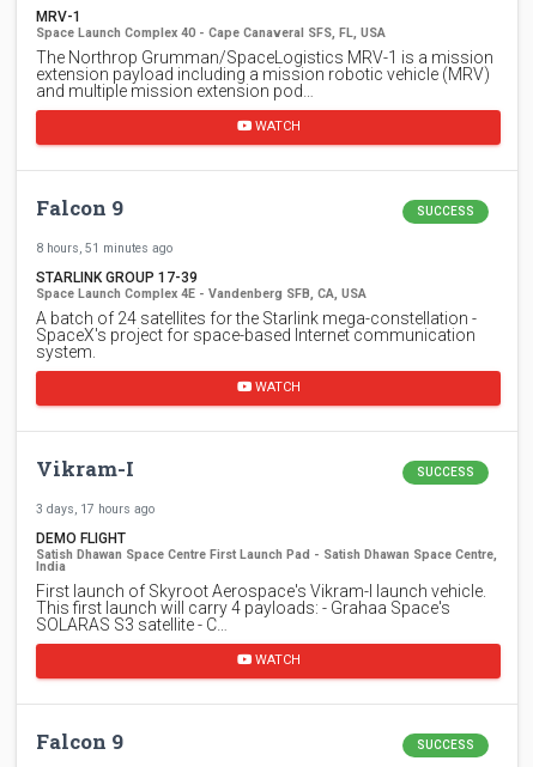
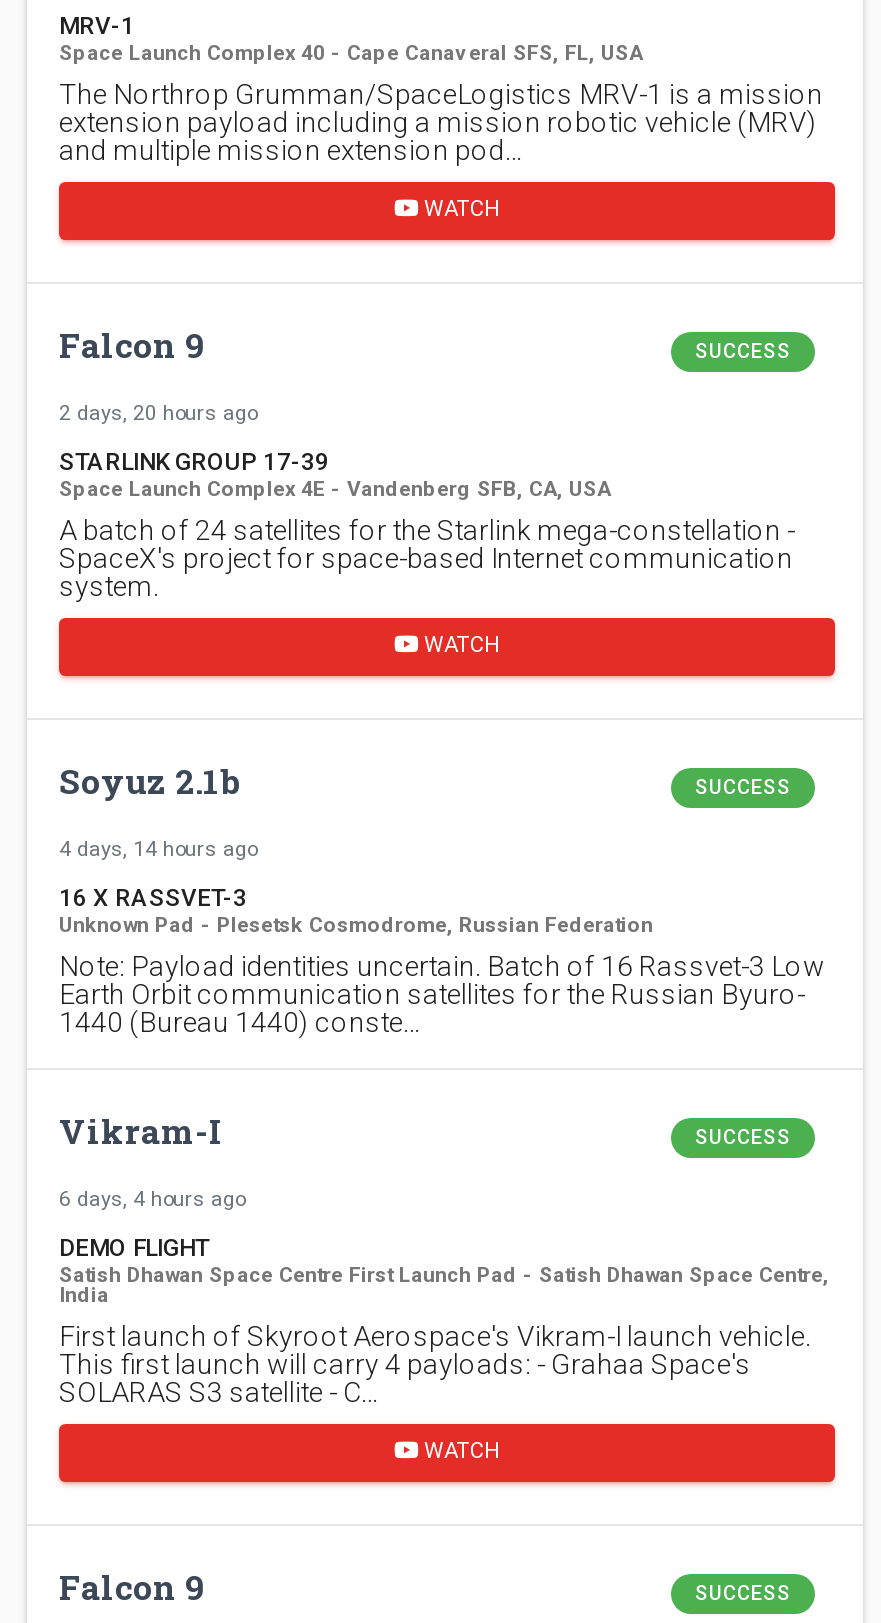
[36,240,172,256] 8 hours, 51 minutes ago -> [59,399,257,425] 2 days, 20 hours ago
none -> [59,757,825,1037] Soyuz 2.1b | SUCCESS | 4 days, 14 hours ago | 16 X RASSVET-3 | Unknown Pad - Plesetsk Cosmodrome, Russian Federation | Note: Payload identities uncertain. Batch of 16 Rassvet-3 Low | Earth Orbit communication satellites for the Russian Byuro- | 1440 (Bureau 1440) conste…
[36,501,155,516] 3 days, 17 hours ago -> [59,1185,245,1211] 6 days, 4 hours ago

